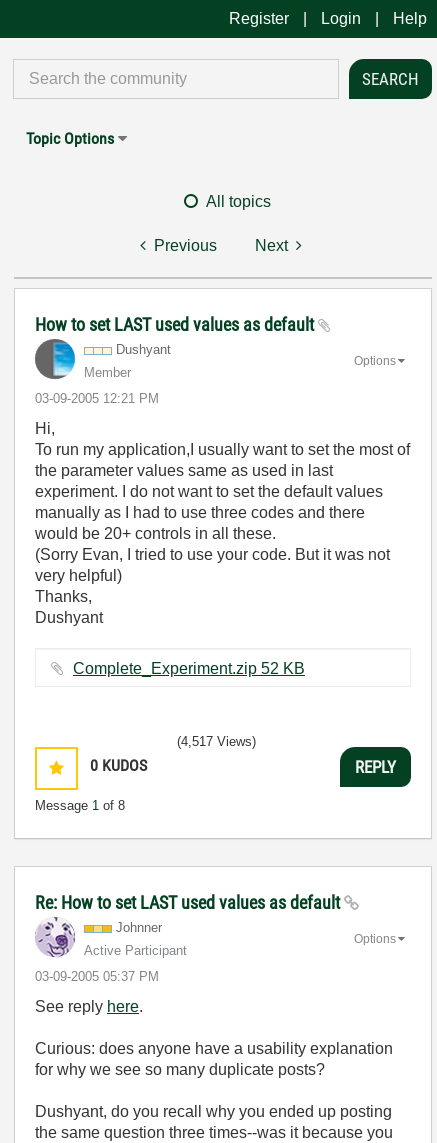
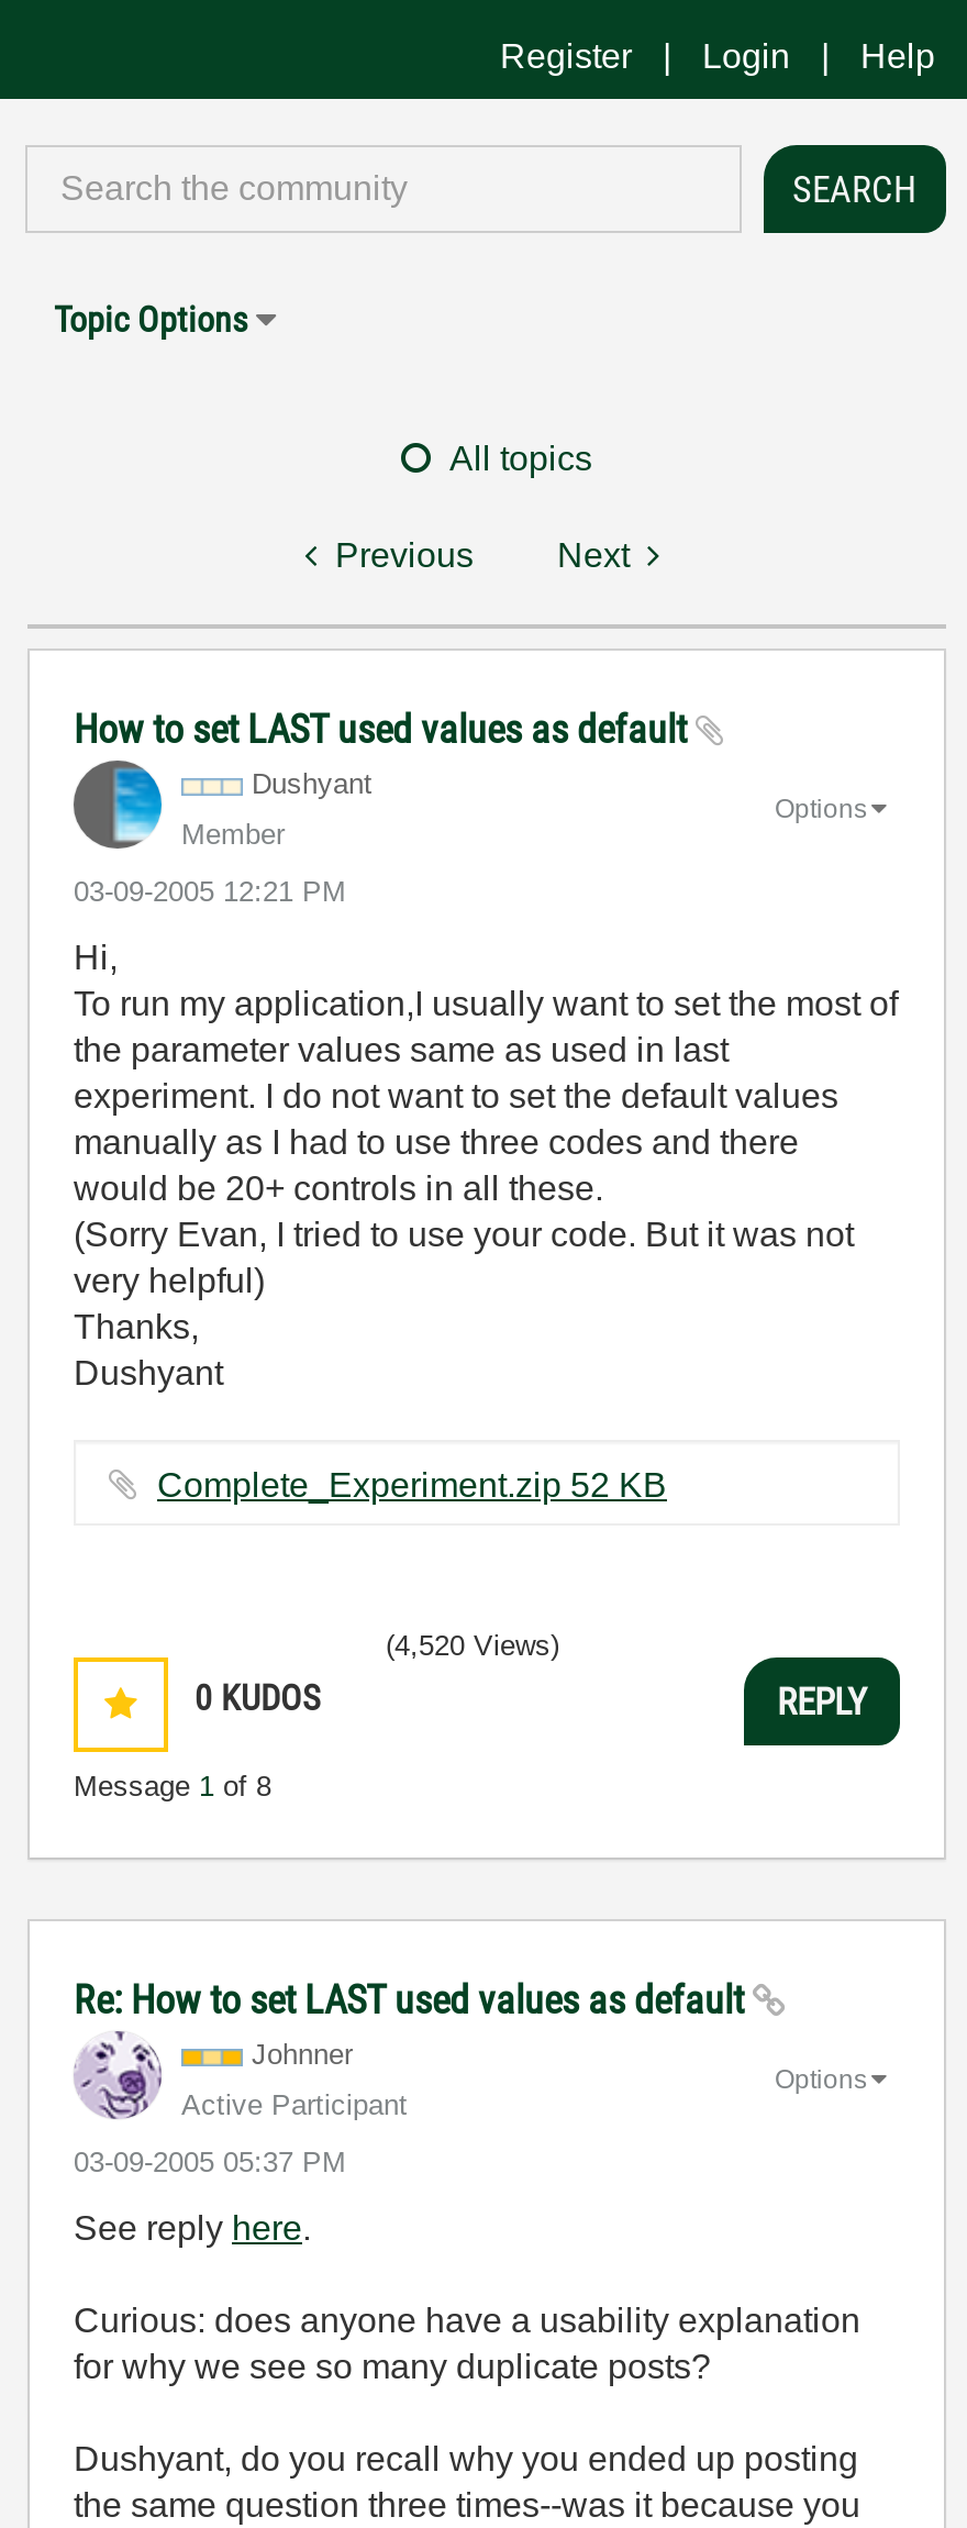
[177,734,256,749] (4,517 Views) -> [386,1629,559,1662] (4,520 Views)

